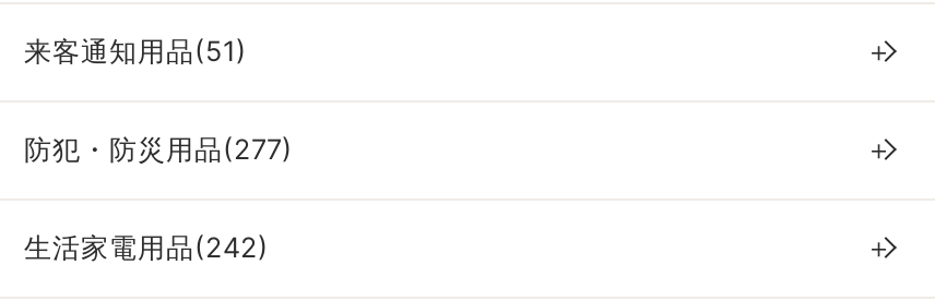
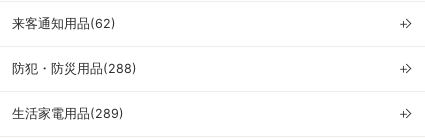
[24,36,247,68] 来客通知用品(51) -> [12,16,116,31] 来客通知用品(62)
[24,134,293,167] 防犯・防災用品(277) -> [12,61,137,76] 防犯・防災用品(288)
[24,232,269,265] 生活家電用品(242) -> [12,106,124,121] 生活家電用品(289)

